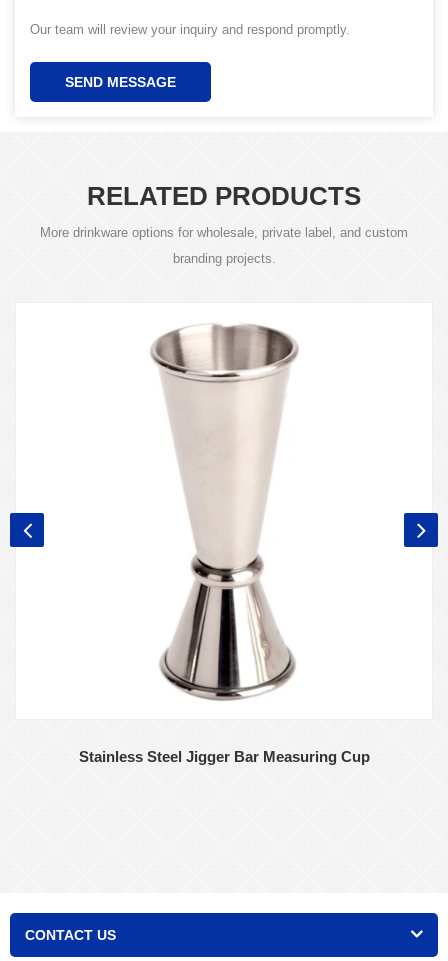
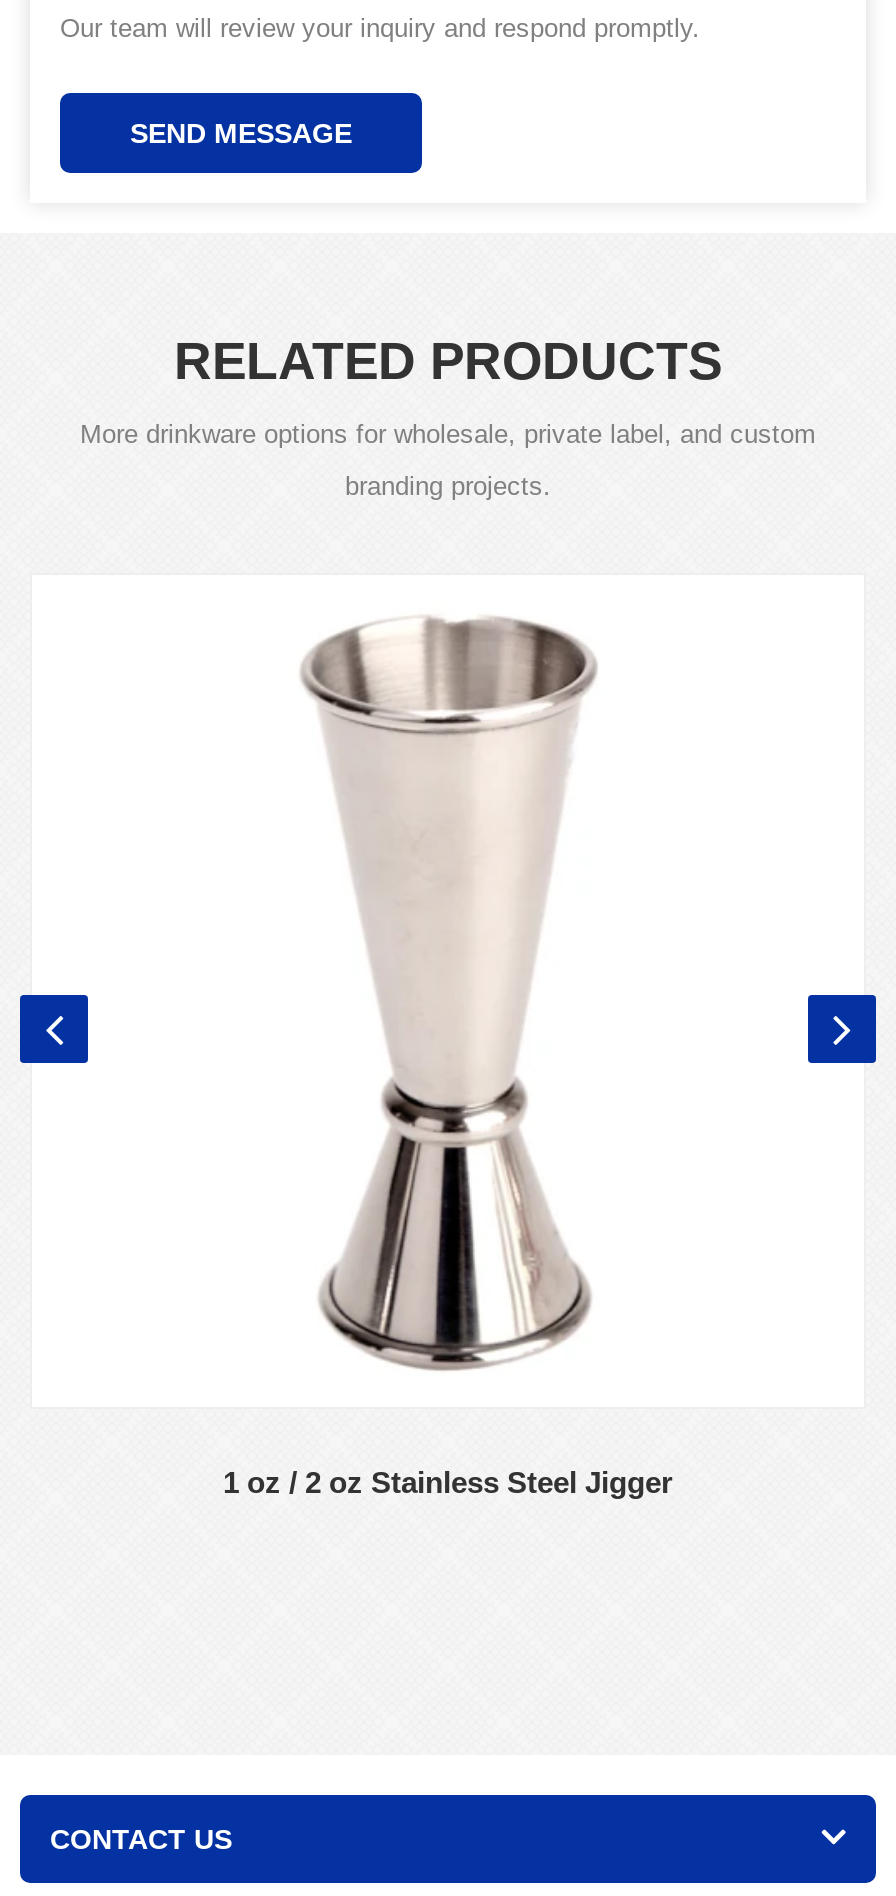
[78,748,369,765] Stainless Steel Jigger Bar Measuring Cup -> [223,1466,673,1500] 1 oz / 2 oz Stainless Steel Jigger

